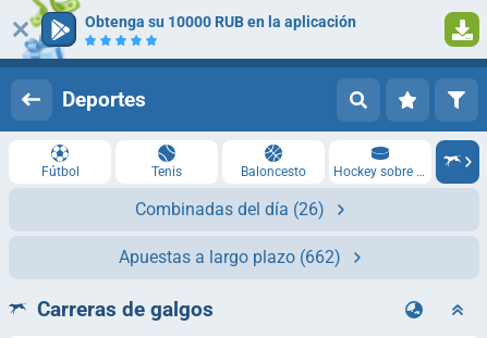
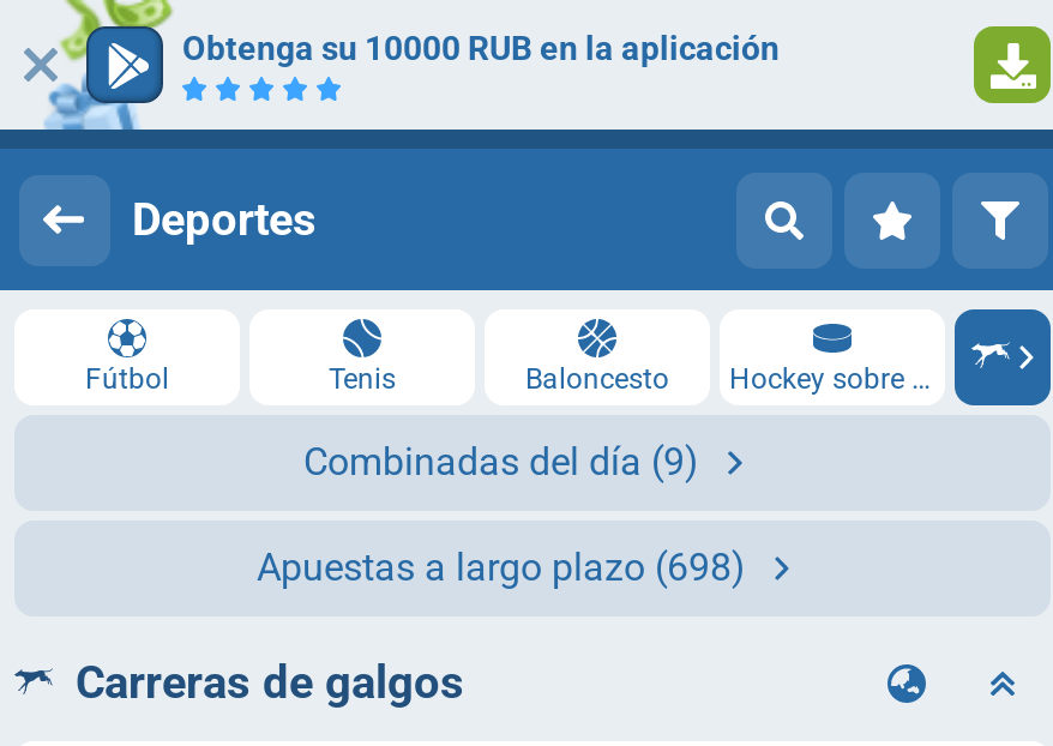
[135,199,325,220] Combinadas del día (26) -> [303,439,699,485] Combinadas del día (9)
[119,247,341,267] Apuestas a largo plazo (662) -> [257,545,746,590] Apuestas a largo plazo (698)

